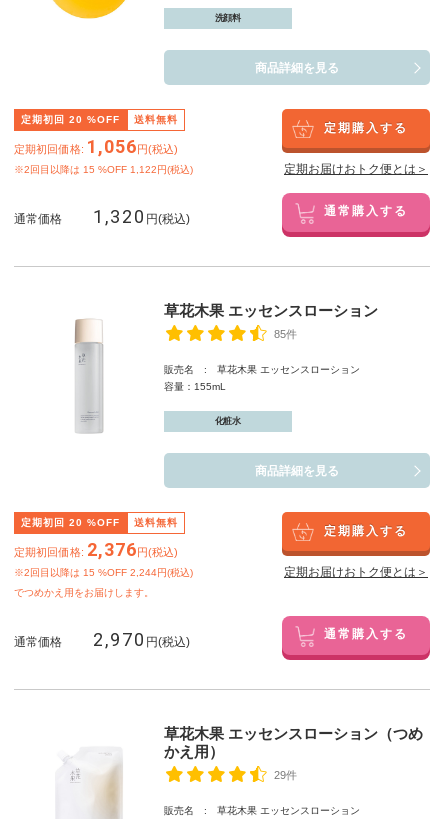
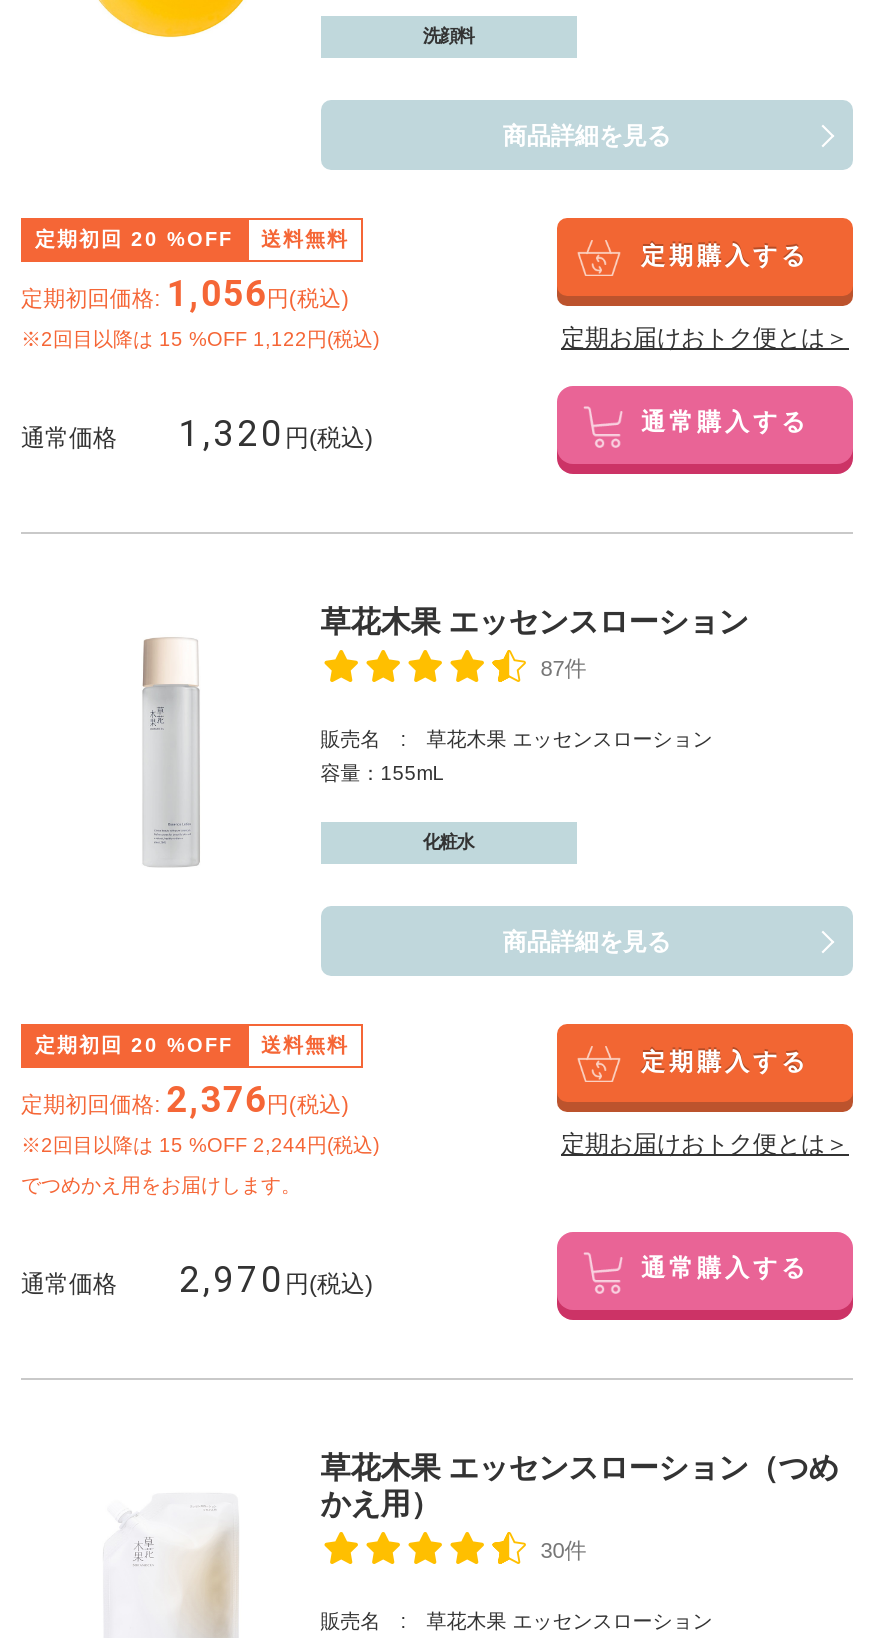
[274,328,297,340] 85件 -> [541,656,587,680] 87件
[274,769,297,781] 29件 -> [541,1538,587,1562] 30件

